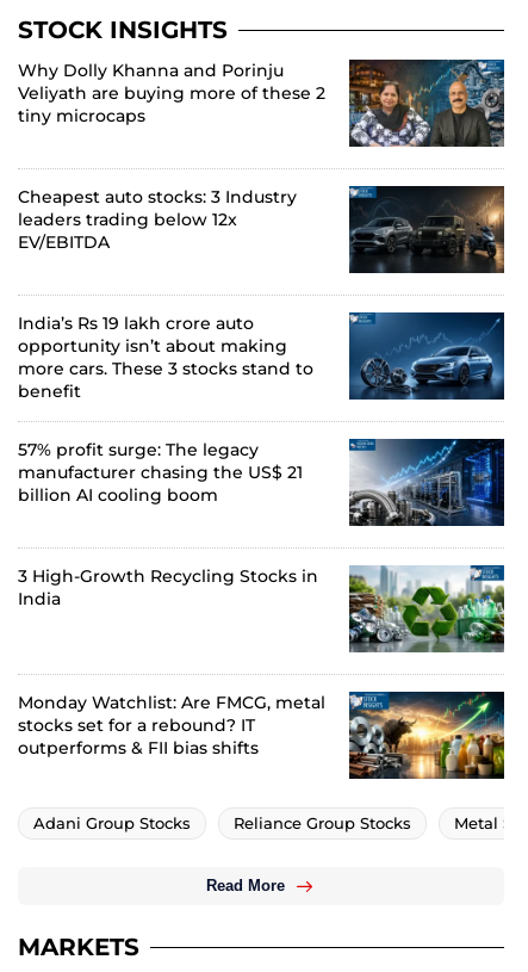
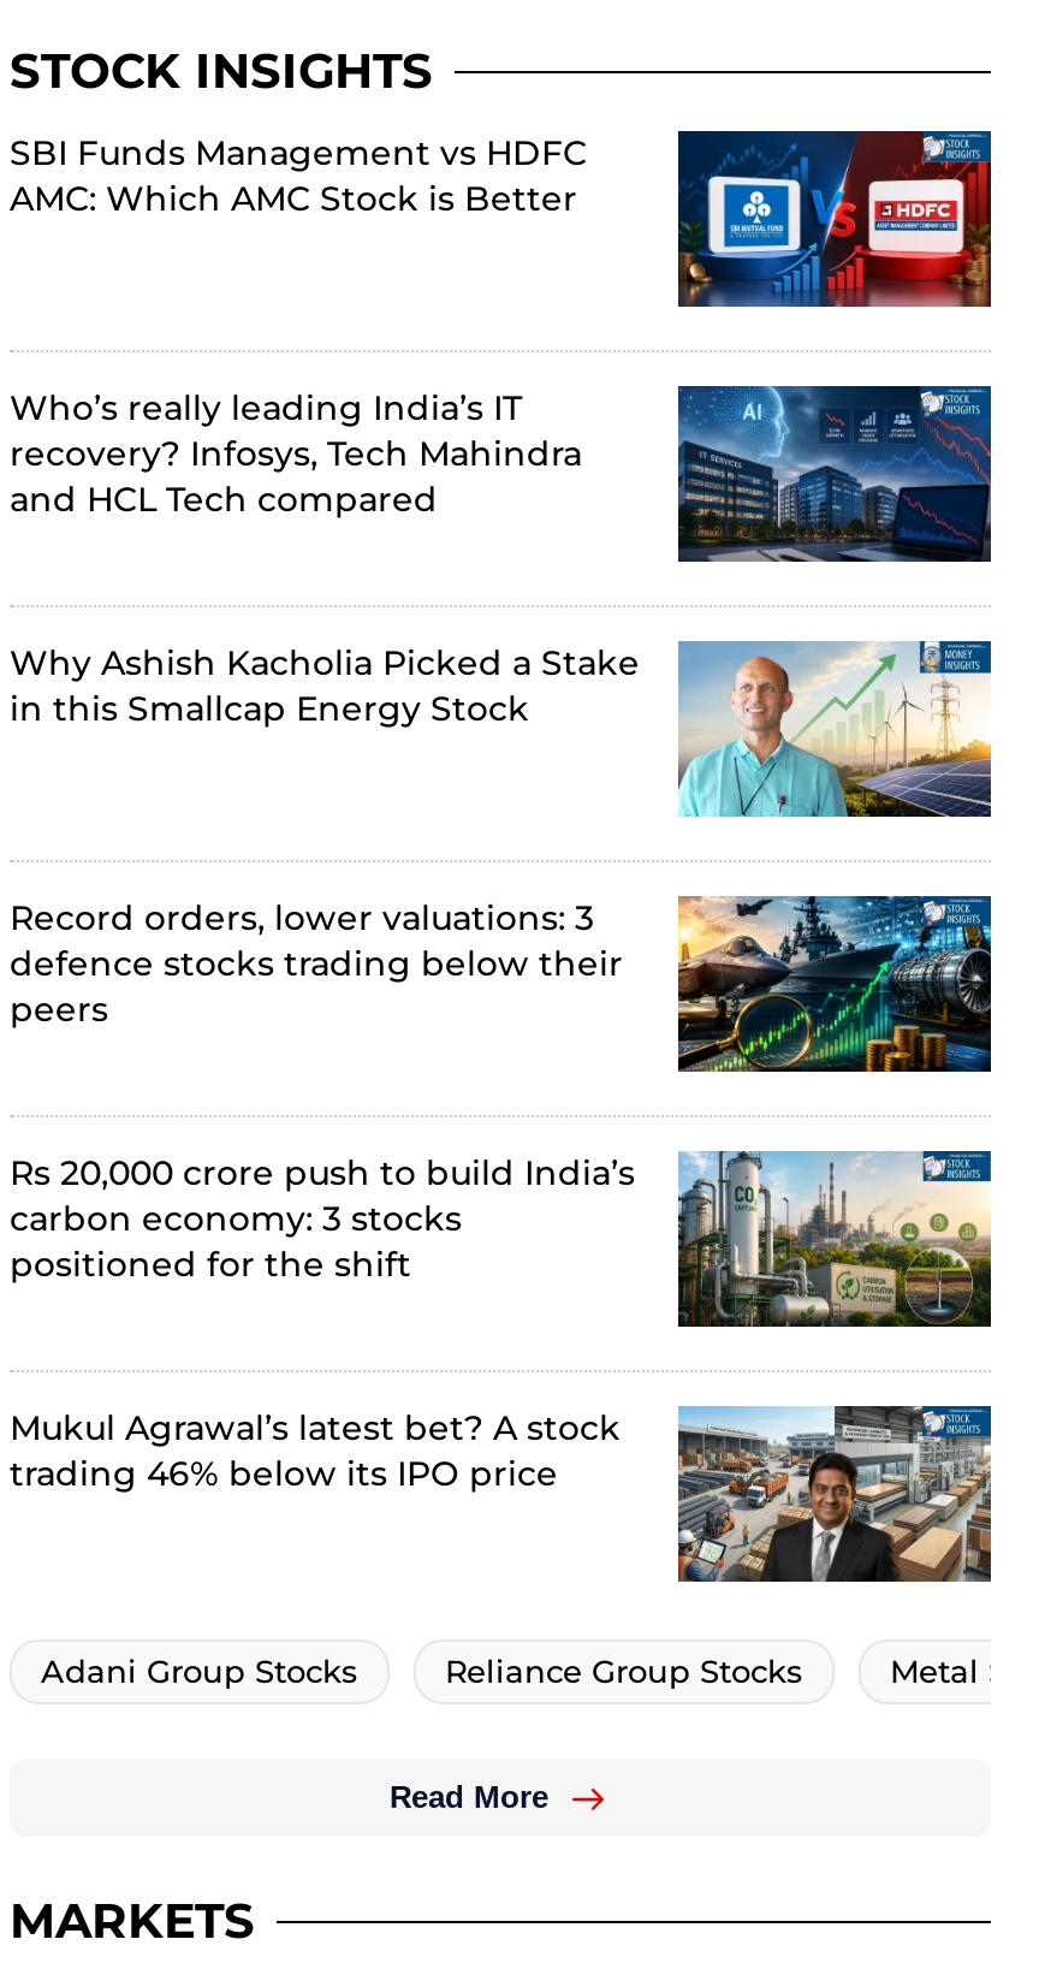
[18,60,505,148] [image] | Why Dolly Khanna and Porinju | Veliyath are buying more of these 2 | tiny microcaps -> [10,131,993,309] [image] | SBI Funds Management vs HDFC | AMC: Which AMC Stock is Better
[18,186,297,253] Cheapest auto stocks: 3 Industry | leaders trading below 12x | EV/EBITDA -> [10,386,582,521] Who’s really leading India’s IT | recovery? Infosys, Tech Mahindra | and HCL Tech compared
[348,185,505,274] [image] -> [676,384,993,564] [image]
[18,311,505,402] [image] | India’s Rs 19 lakh crore auto | opportunity isn’t about making | more cars. These 3 stocks stand to | benefit -> [10,641,993,819] [image] | Why Ashish Kacholia Picked a Stake | in this Smallcap Energy Stock
[18,438,505,526] [image] | 57% profit surge: The legacy | manufacturer chasing the US$ 21 | billion AI cooling boom -> [10,894,993,1074] [image] | Record orders, lower valuations: 3 | defence stocks trading below their | peers
[18,565,505,654] [image] | 3 High-Growth Recycling Stocks in | India -> [10,1151,991,1329] [image] | Rs 20,000 crore push to build India’s | carbon economy: 3 stocks | positioned for the shift
[18,691,505,780] [image] | Monday Watchlist: Are FMCG, metal | stocks set for a rebound? IT | outperforms & FII bias shifts -> [10,1404,993,1584] [image] | Mukul Agrawal’s latest bet? A stock | trading 46% below its IPO price

